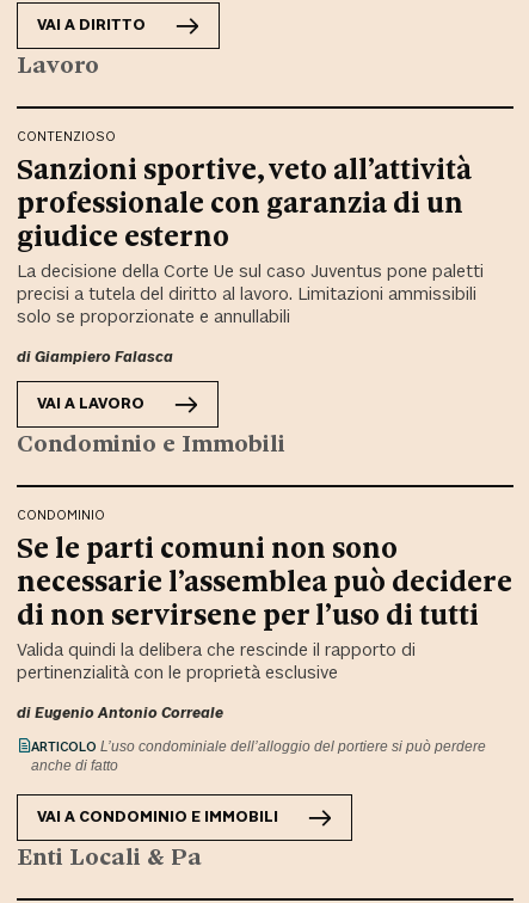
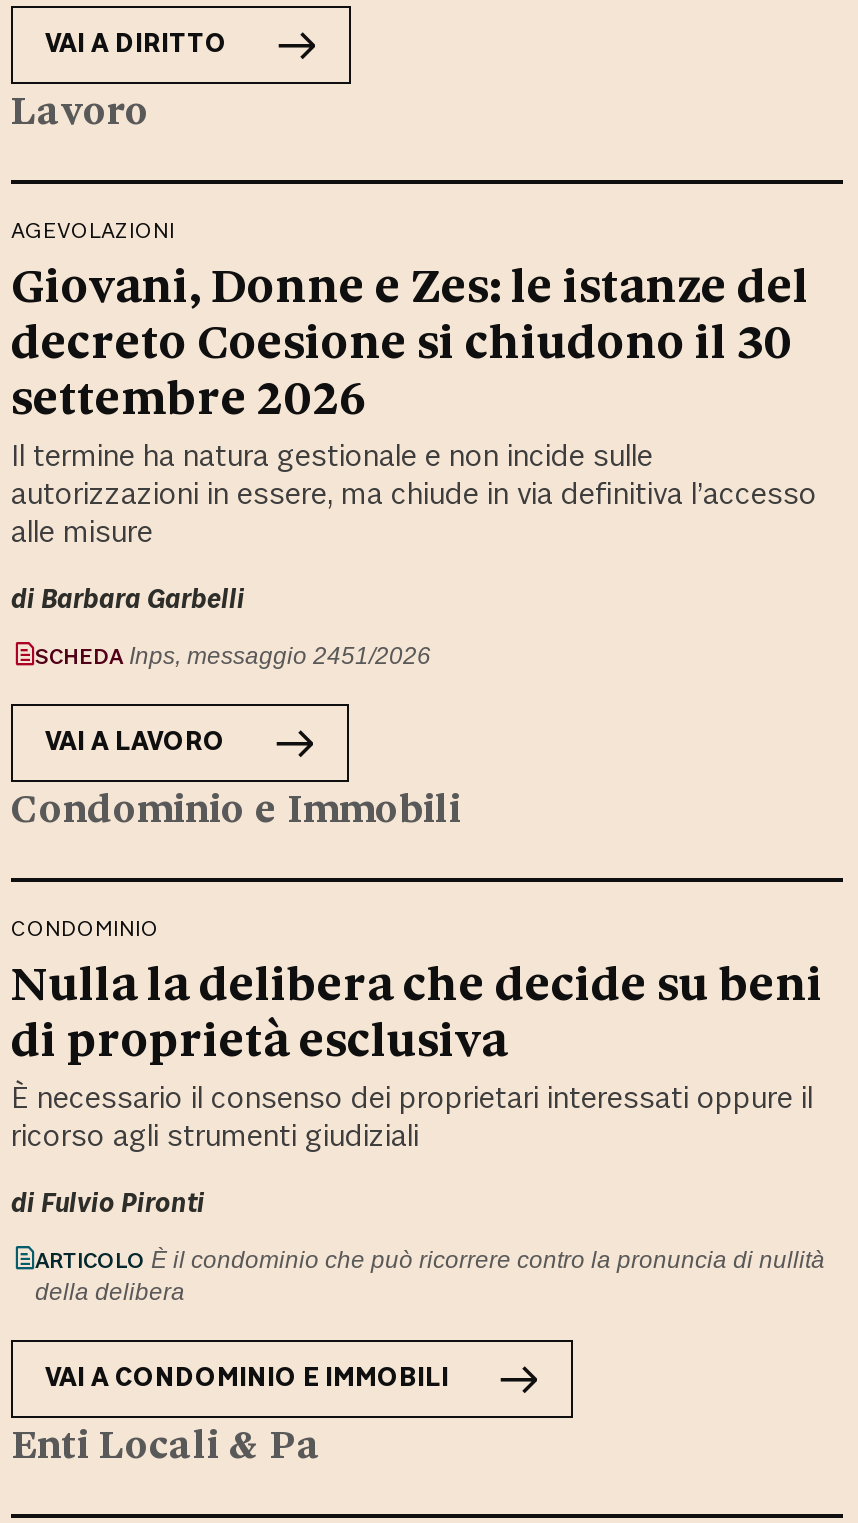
[17,127,484,367] CONTENZIOSO | Sanzioni sportive, veto all’attività | professionale con garanzia di un | giudice esterno | La decisione della Corte Ue sul caso Juventus pone paletti | precisi a tutela del diritto al lavoro. Limitazioni ammissibili | solo se proporzionate e annullabili | di Giampiero Falasca -> [11,215,817,672] AGEVOLAZIONI | Giovani, Donne e Zes: le istanze del | decreto Coesione si chiudono il 30 | settembre 2026 | Il termine ha natura gestionale e non incide sulle | autorizzazioni in essere, ma chiude in via definitiva l’accesso | alle misure | di Barbara Garbelli | SCHEDA Inps, messaggio 2451/2026
moved [17,394,285,524] -> [11,726,461,943]: VAI A LAVORO | Condominio e Immobili | CONDOMINIO
[17,526,512,685] Se le parti comuni non sono | necessarie l’assemblea può decidere | di non servirsene per l’uso di tutti | Valida quindi la delibera che rescinde il rapporto di | pertinenzialità con le proprietà esclusive -> [11,946,823,1156] Nulla la delibera che decide su beni | di proprietà esclusiva | È necessario il consenso dei proprietari interessati oppure il | ricorso agli strumenti giudiziali
[17,704,223,723] di Eugenio Antonio Correale -> [11,1188,205,1220] di Fulvio Pironti
[31,738,486,774] ARTICOLO L’uso condominiale dell’alloggio del portiere si può perdere | anche di fatto -> [35,1246,825,1306] ARTICOLO È il condominio che può ricorrere contro la pronuncia di nullità | della delibera

